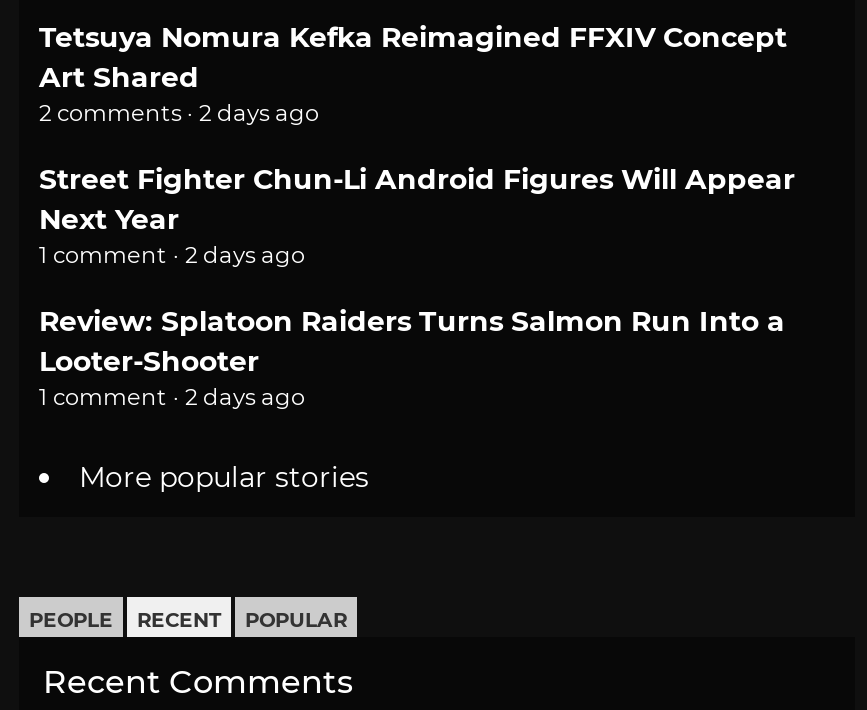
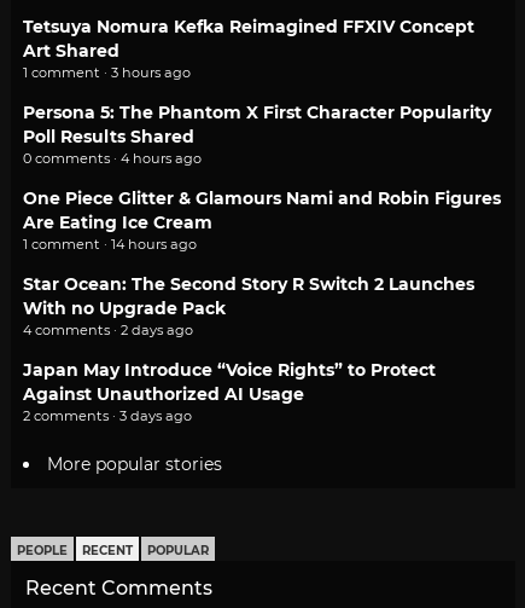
[39,98,795,410] 2 comments · 2 days ago | Street Fighter Chun-Li Android Figures Will Appear | Next Year | 1 comment · 2 days ago | Review: Splatoon Raiders Turns Salmon Run Into a | Looter-Shooter | 1 comment · 2 days ago -> [23,64,501,424] 1 comment · 3 hours ago | Persona 5: The Phantom X First Character Popularity | Poll Results Shared | 0 comments · 4 hours ago | One Piece Glitter & Glamours Nami and Robin Figures | Are Eating Ice Cream | 1 comment · 14 hours ago | Star Ocean: The Second Story R Switch 2 Launches | With no Upgrade Pack | 4 comments · 2 days ago | Japan May Introduce “Voice Rights” to Protect | Against Unauthorized AI Usage | 2 comments · 3 days ago

